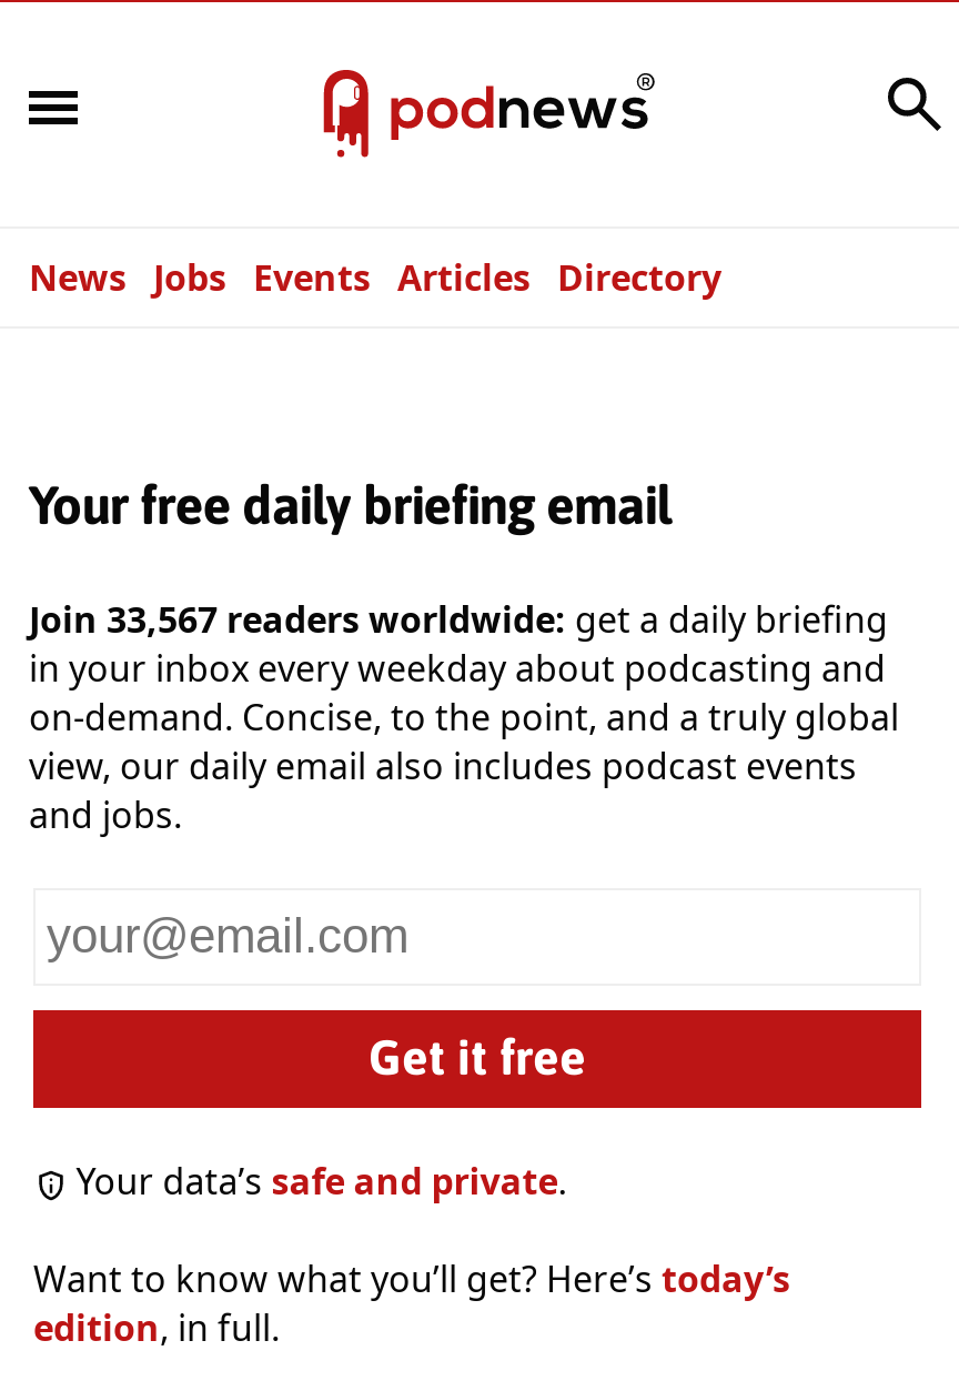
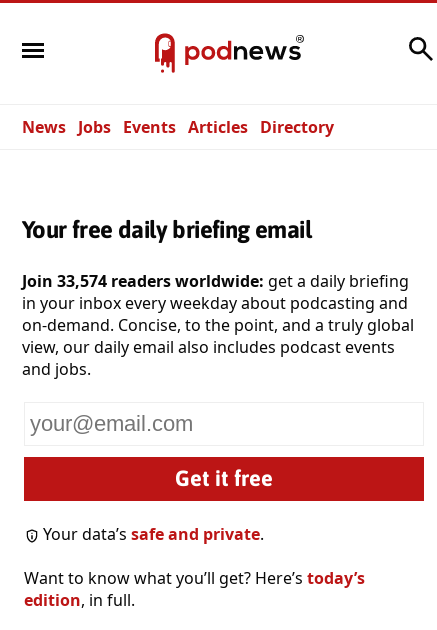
[29,595,888,644] Join 33,567 readers worldwide: get a daily briefing -> [22,270,409,292] Join 33,574 readers worldwide: get a daily briefing

